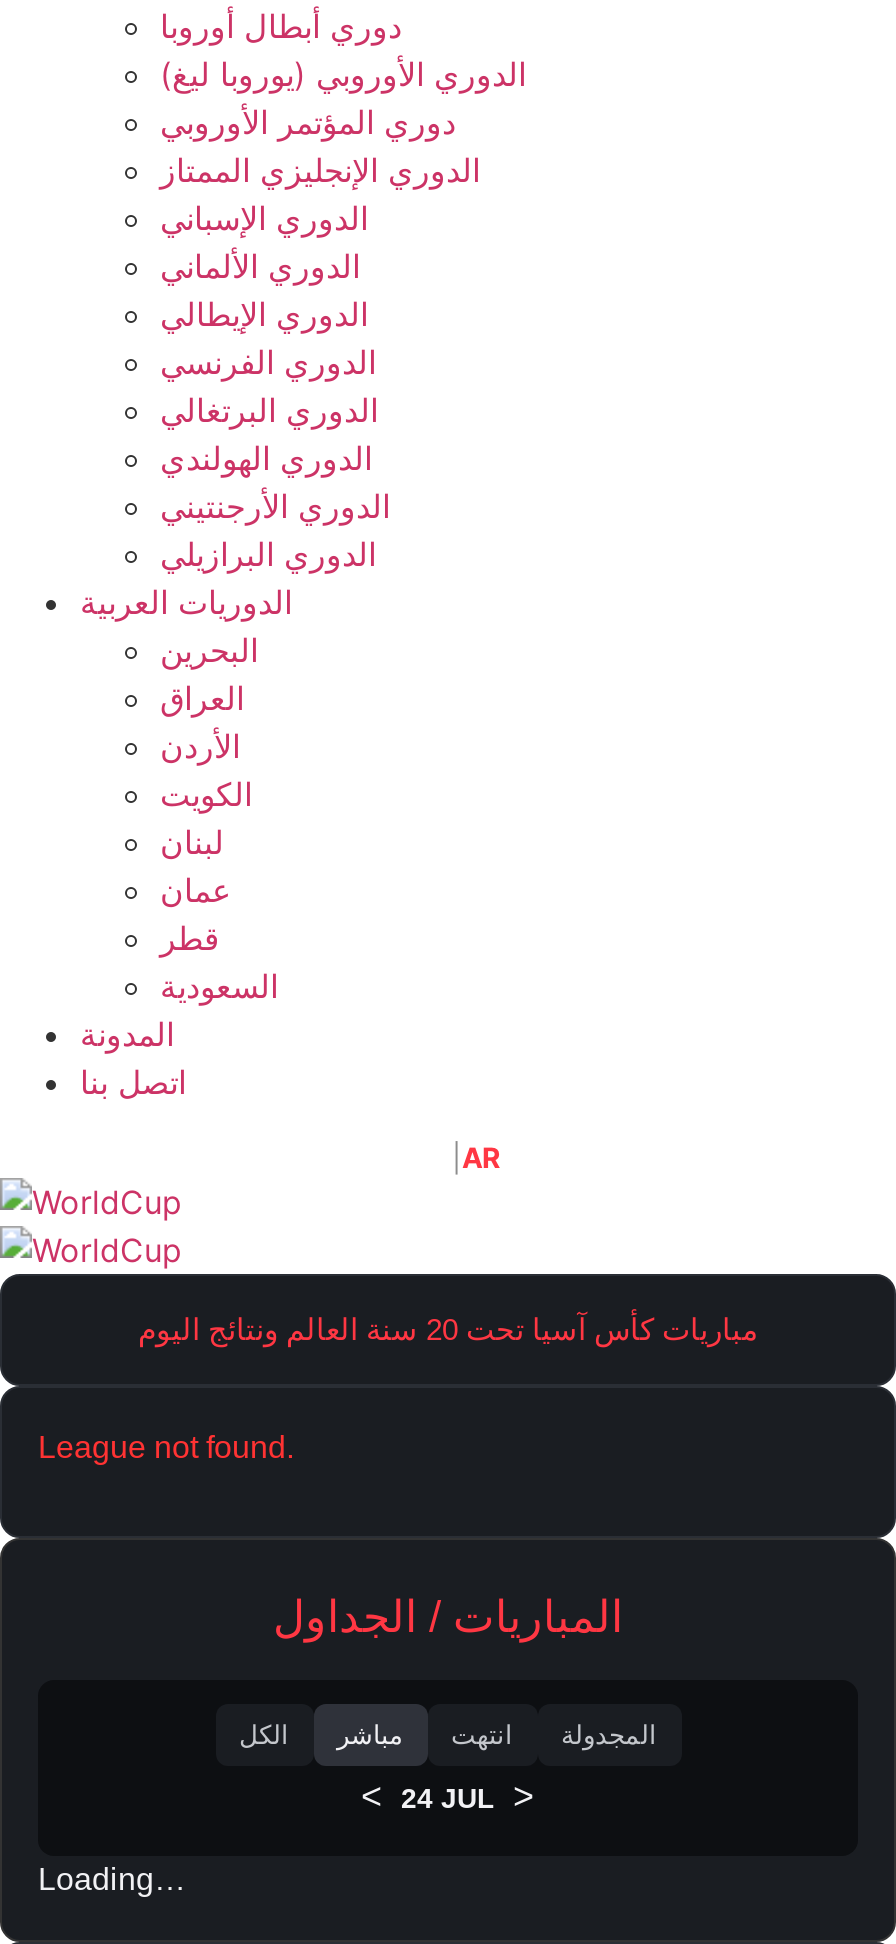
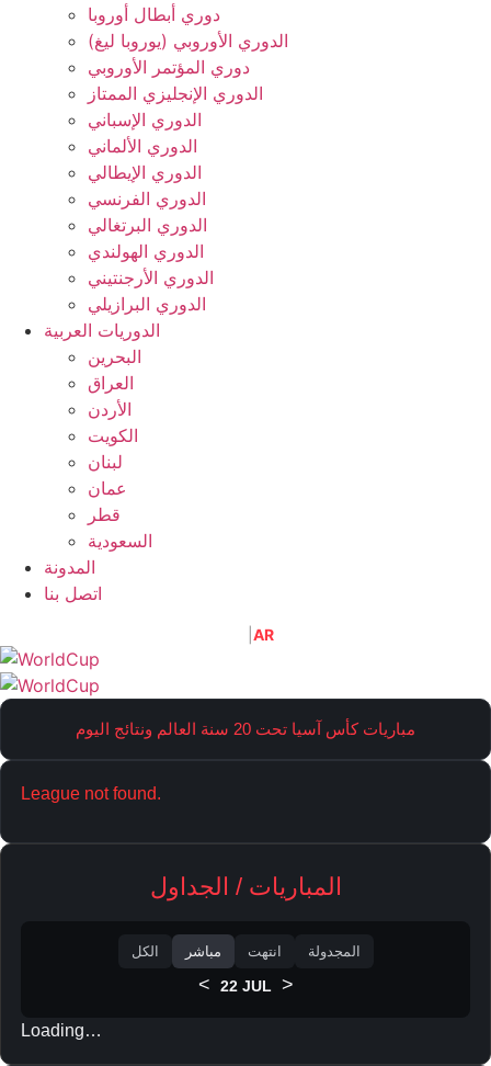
[361,1776,535,1816] < 24 JUL > -> [198,974,293,996] < 22 JUL >

